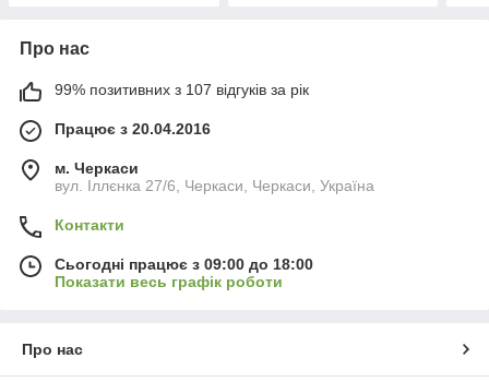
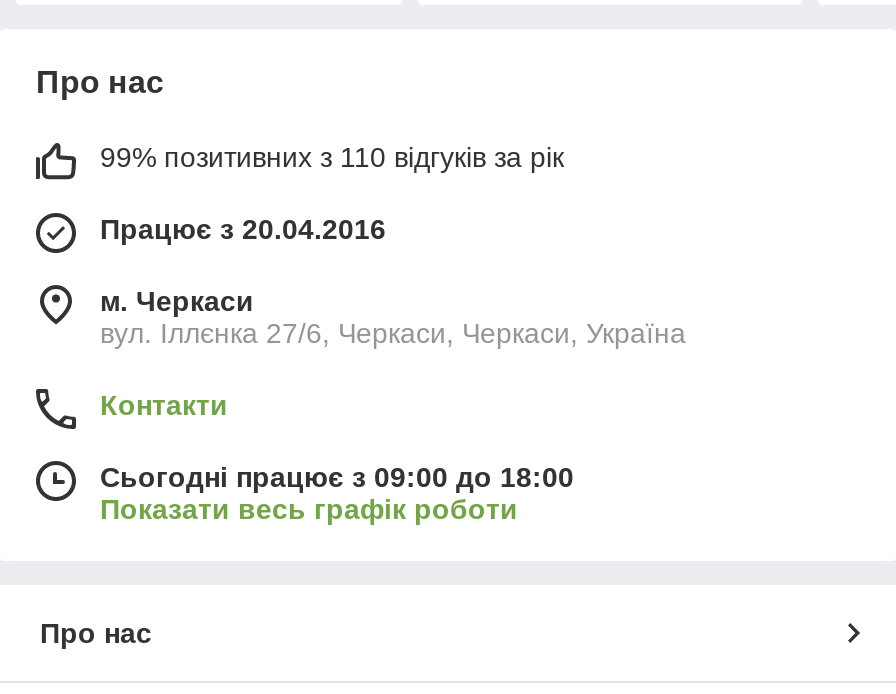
[55,81,309,98] 99% позитивних з 107 відгуків за рік -> [100,141,564,173] 99% позитивних з 110 відгуків за рік

